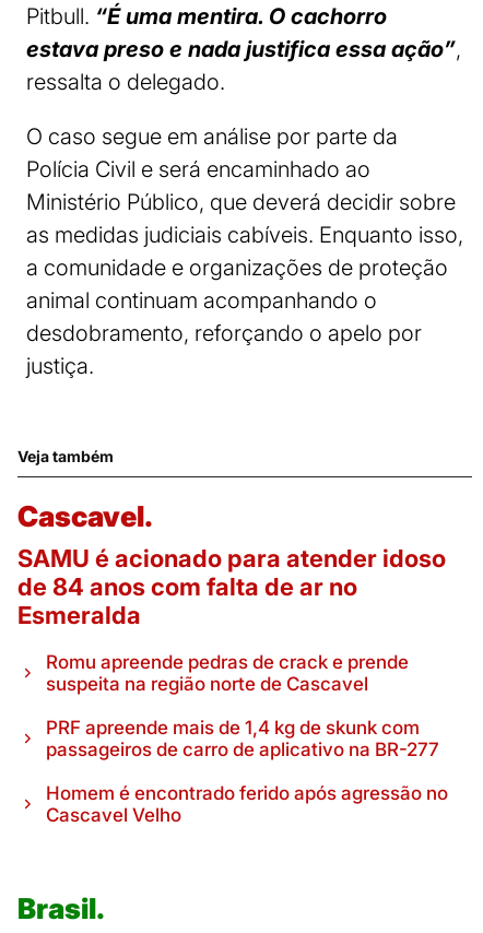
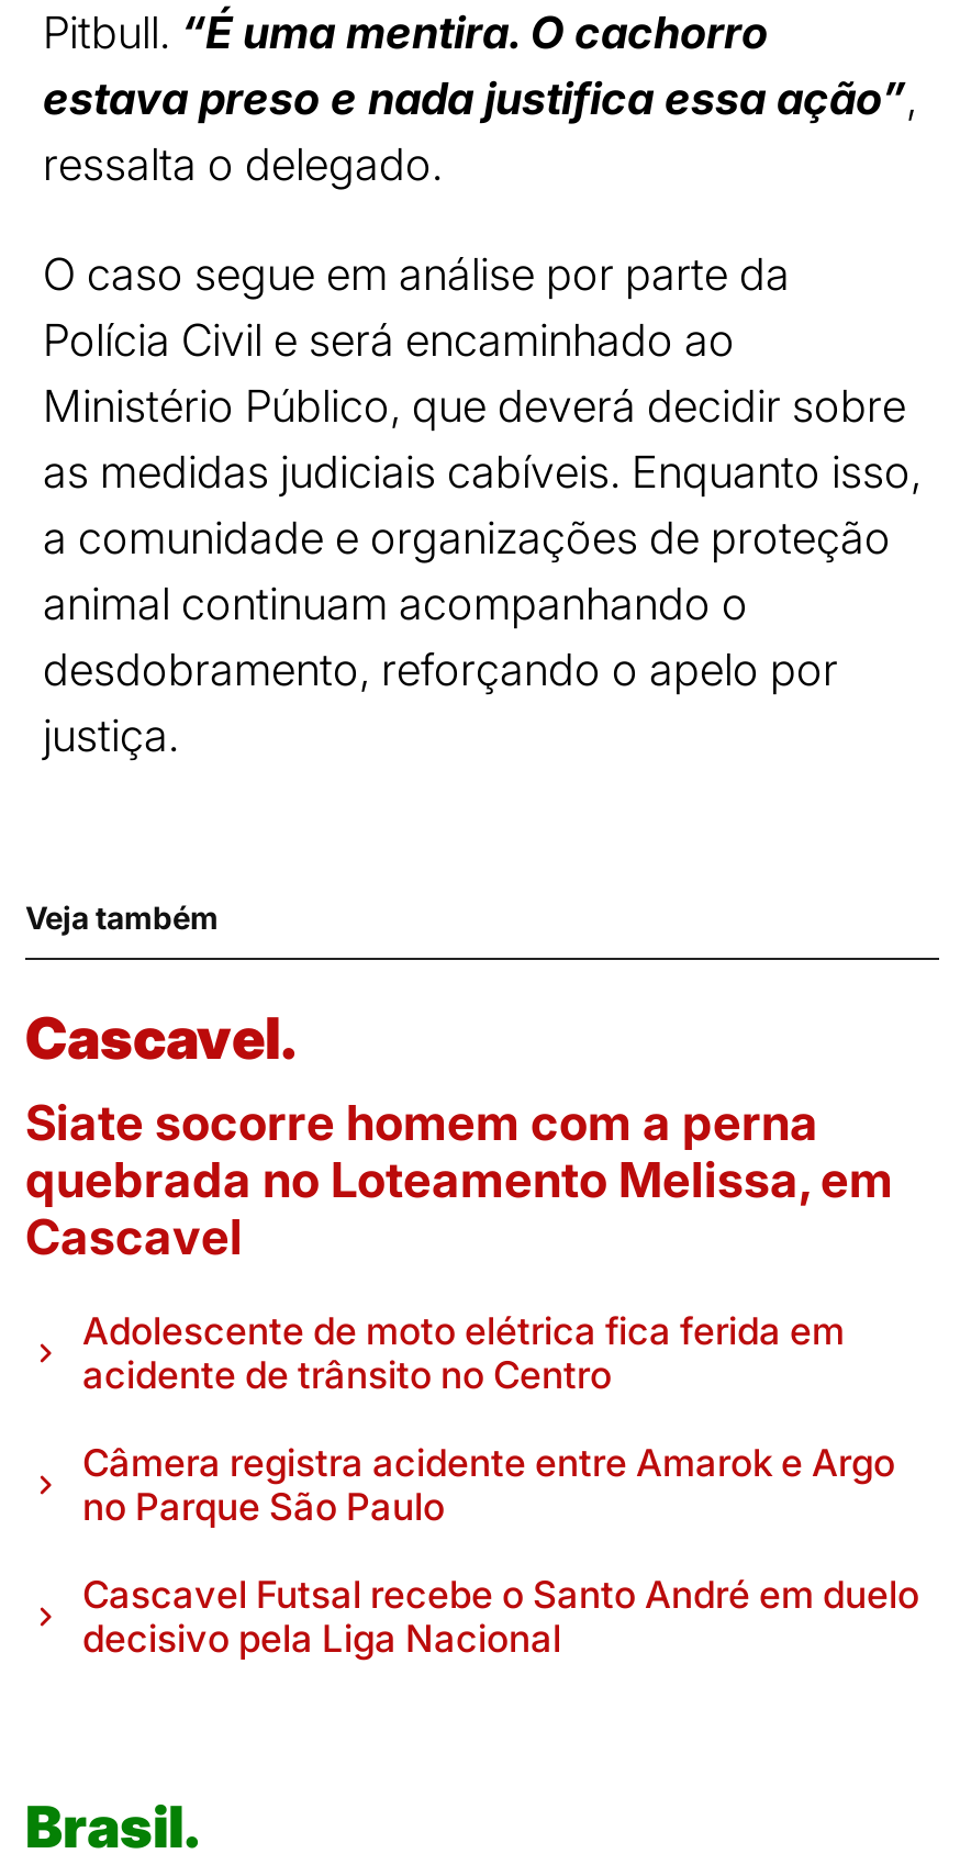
[17,544,446,629] SAMU é acionado para atender idoso | de 84 anos com falta de ar no | Esmeralda -> [25,1094,893,1265] Siate socorre homem com a perna | quebrada no Loteamento Melissa, em | Cascavel
[46,651,409,695] Romu apreende pedras de crack e prende | suspeita na região norte de Cascavel -> [82,1309,845,1397] Adolescente de moto elétrica fica ferida em | acidente de trânsito no Centro
[46,717,439,760] PRF apreende mais de 1,4 kg de skunk com | passageiros de carro de aplicativo na BR-277 -> [82,1441,895,1529] Câmera registra acidente entre Amarok e Argo | no Parque São Paulo
[46,782,448,826] Homem é encontrado ferido após agressão no | Cascavel Velho -> [82,1573,919,1661] Cascavel Futsal recebe o Santo André em duelo | decisivo pela Liga Nacional

